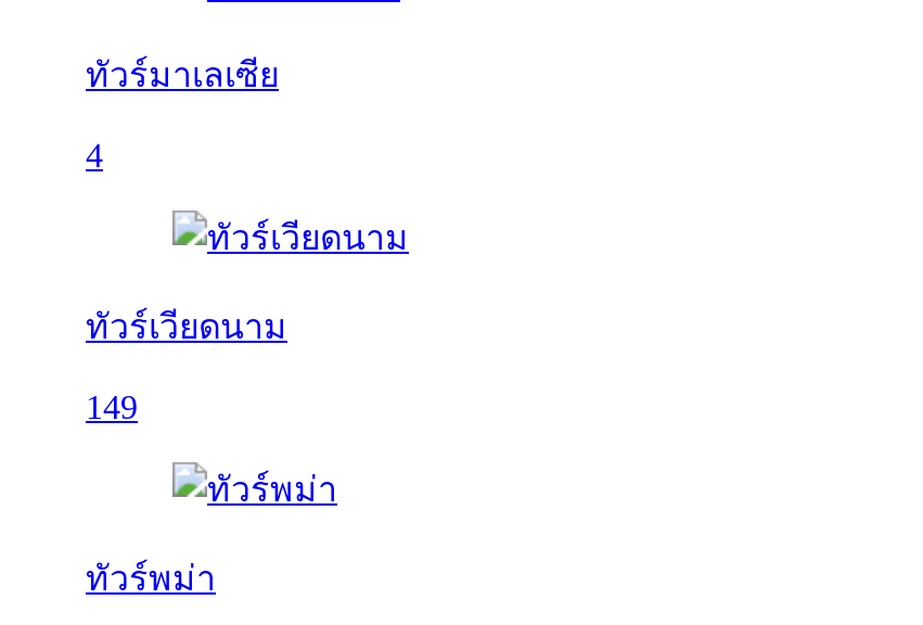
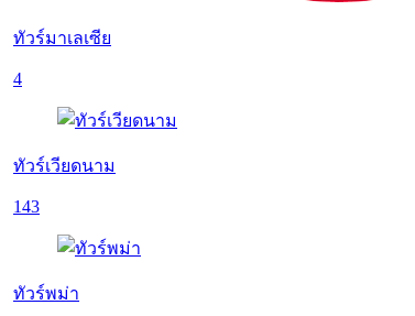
[86,388,138,425] 149 -> [13,197,40,216] 143

